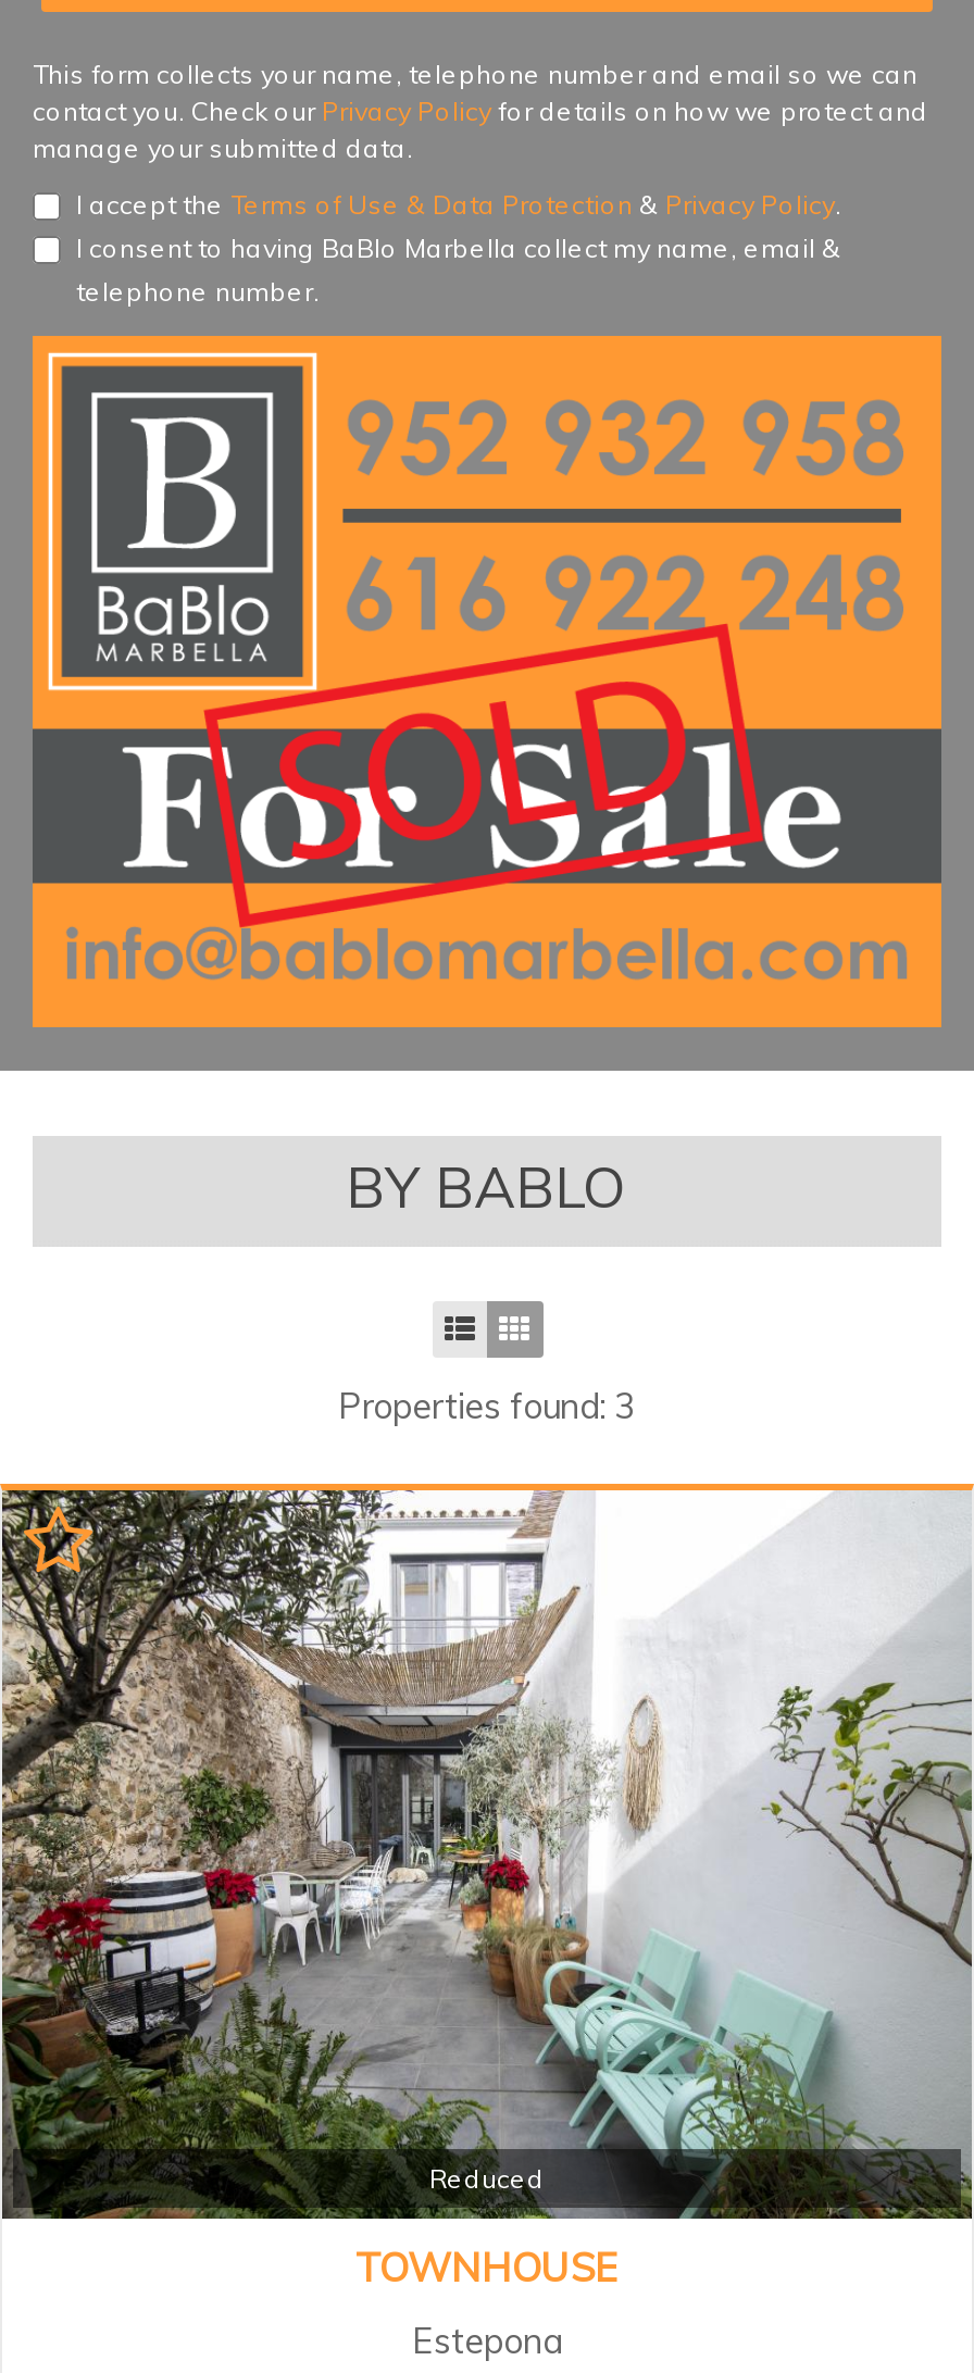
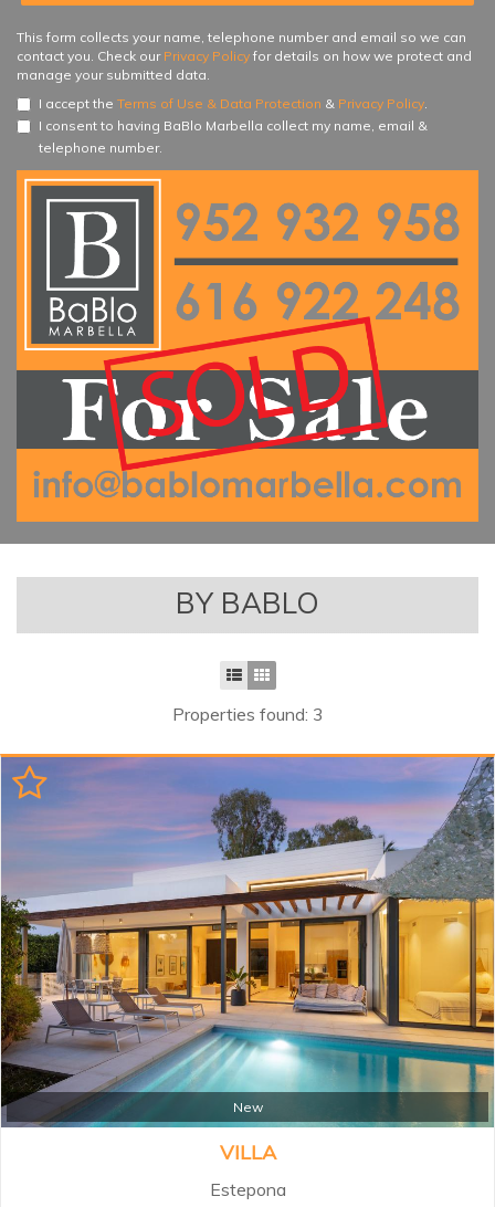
[7,1488,967,2221] [image] | Reduced -> [3,756,492,1129] [image] | New
[355,2242,619,2292] TOWNHOUSE -> [219,1139,276,1165] VILLA

